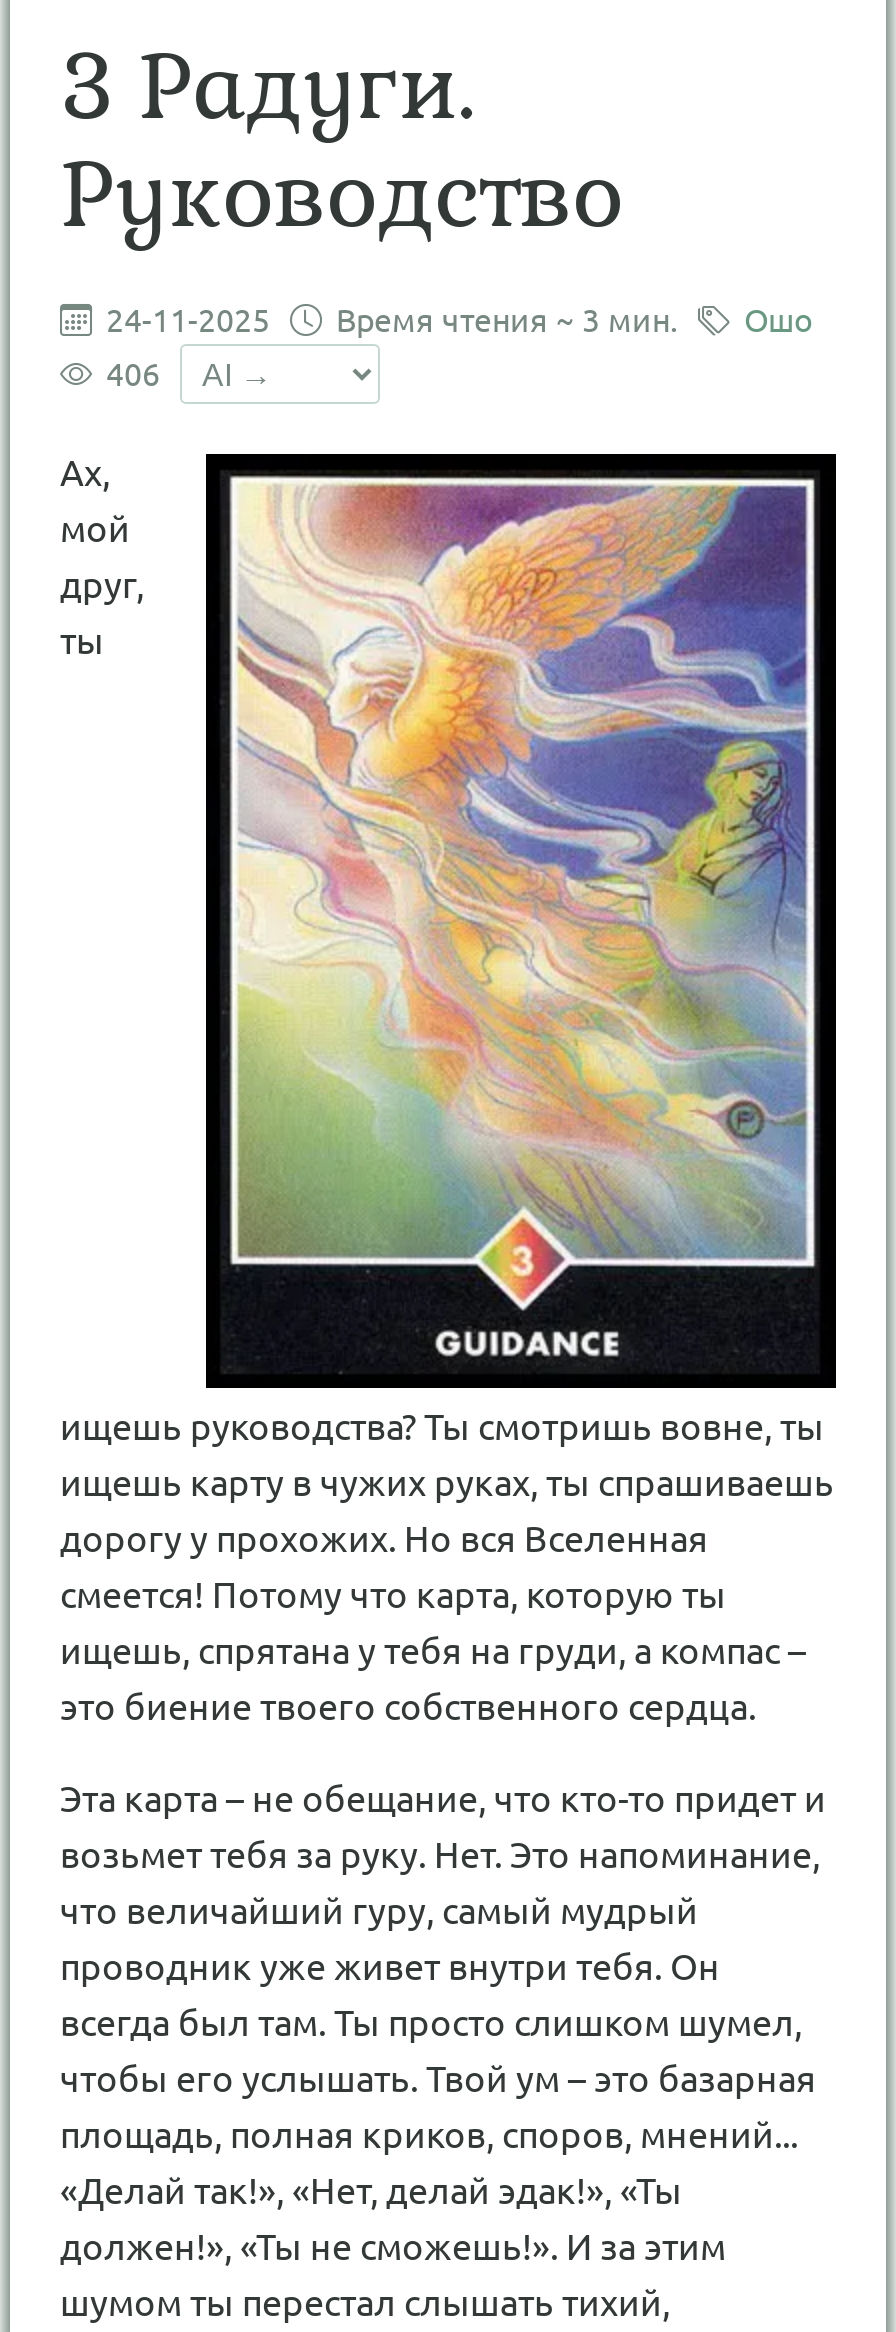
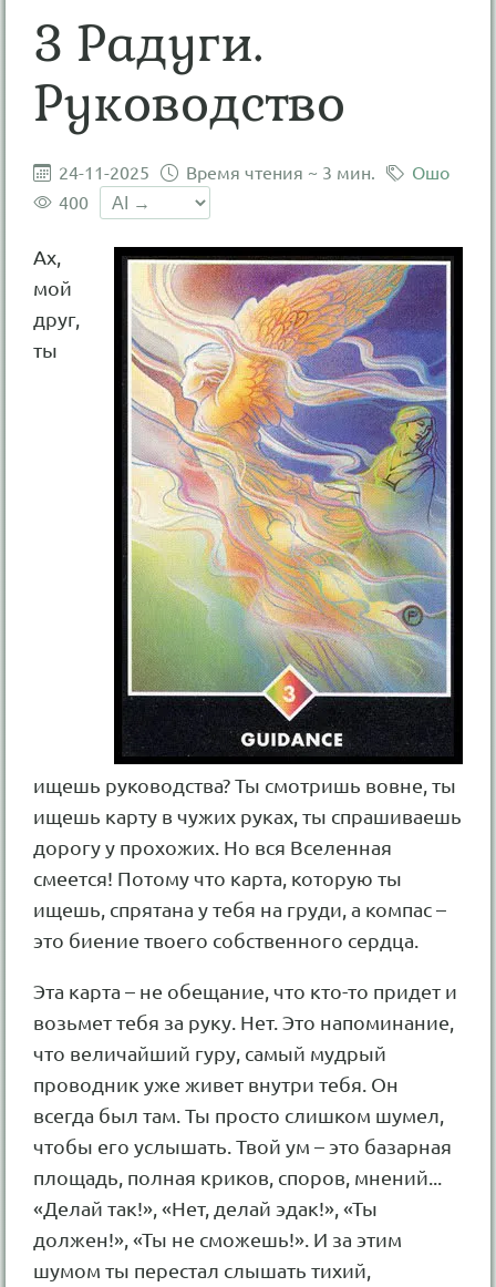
[106,352,160,392] 406 -> [59,191,89,213] 400

